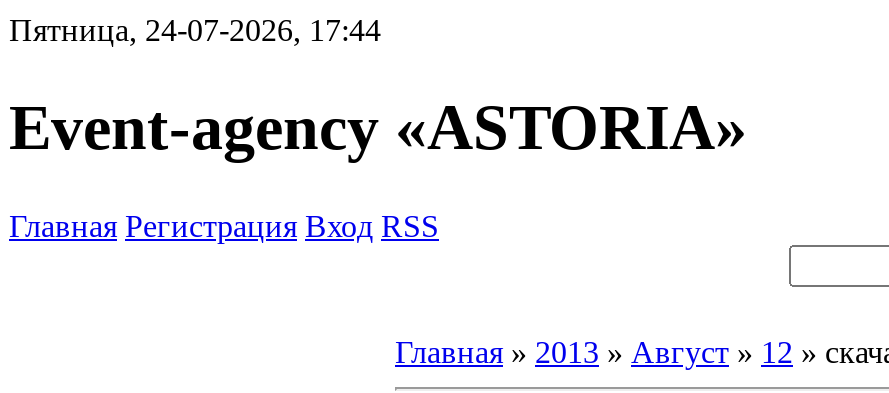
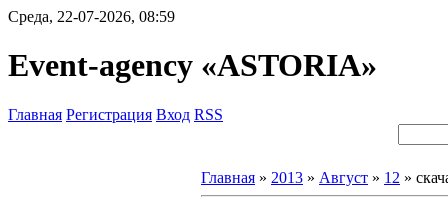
[9,13,381,47] Пятница, 24-07-2026, 17:44 -> [8,8,175,25] Среда, 22-07-2026, 08:59

